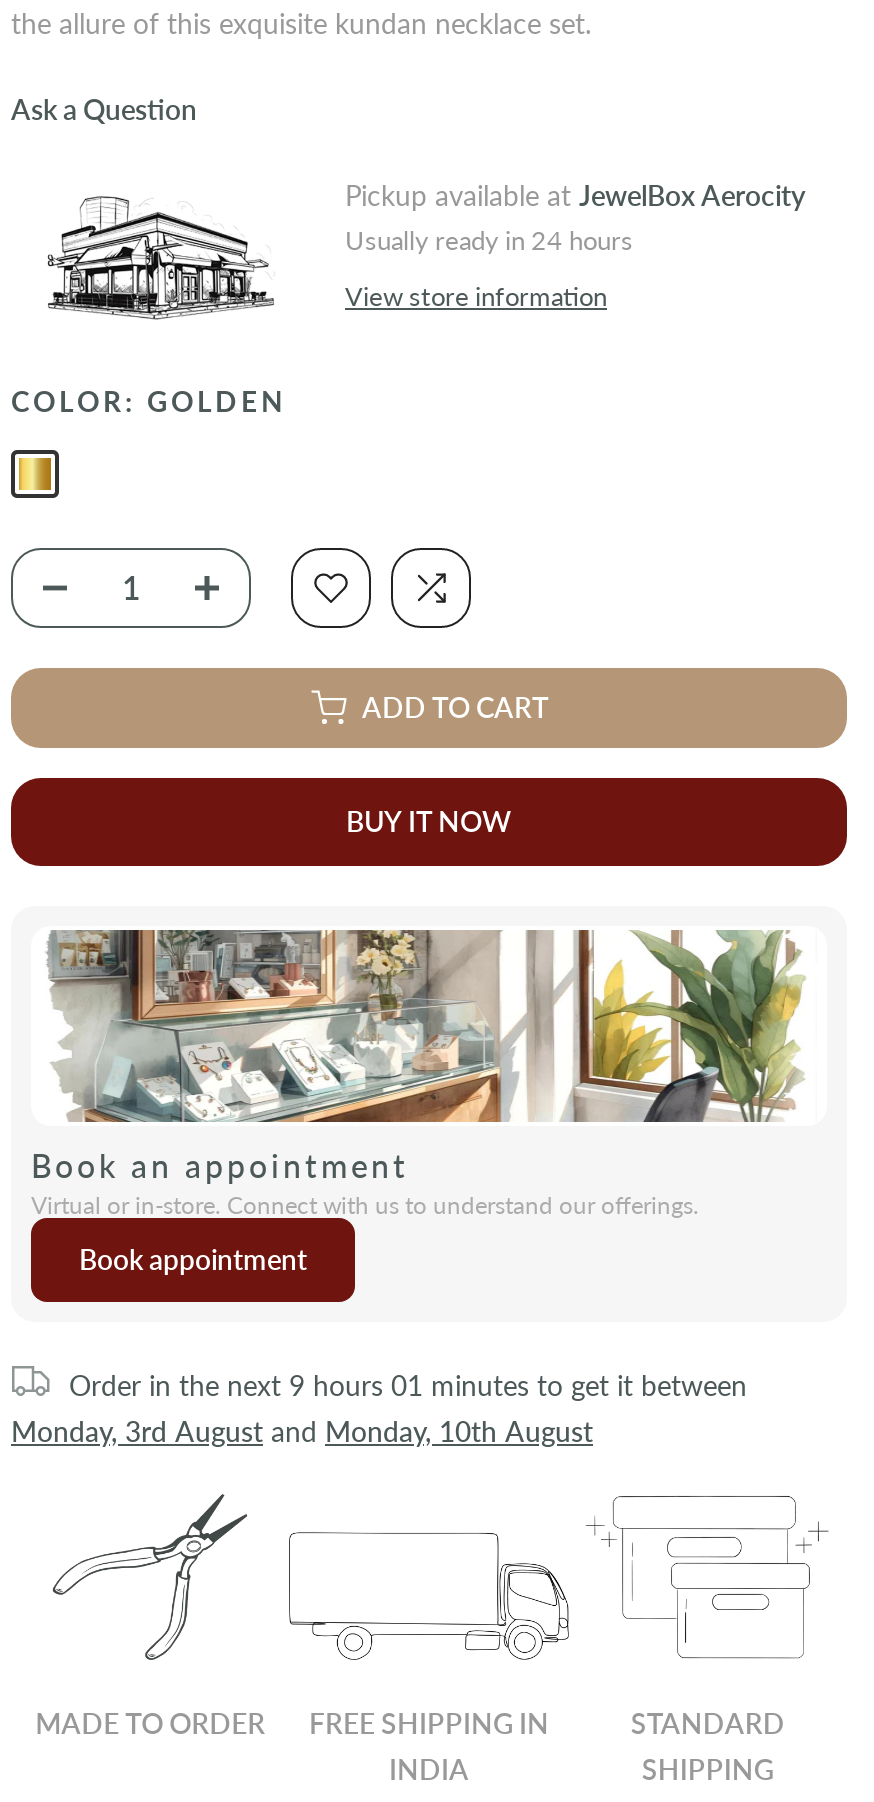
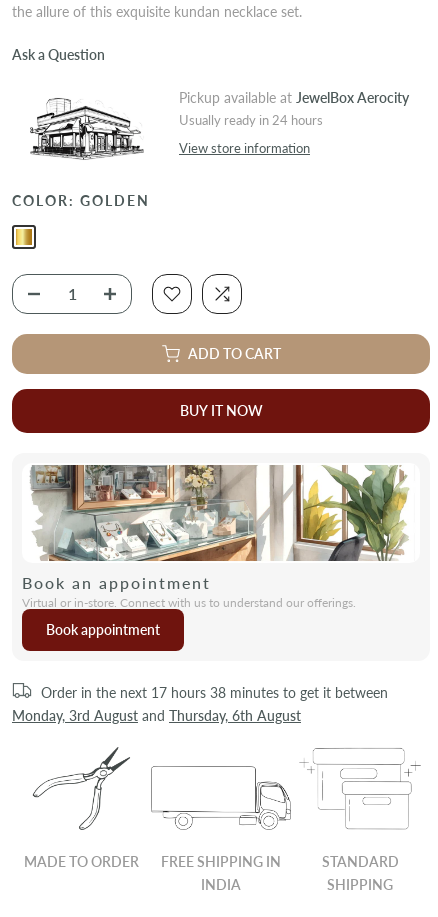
[69,1368,747,1402] Order in the next 9 hours 01 minutes to get it between -> [41,684,388,701] Order in the next 17 hours 38 minutes to get it between
[11,1414,593,1448] Monday, 3rd August and Monday, 10th August -> [12,707,301,724] Monday, 3rd August and Thursday, 6th August

